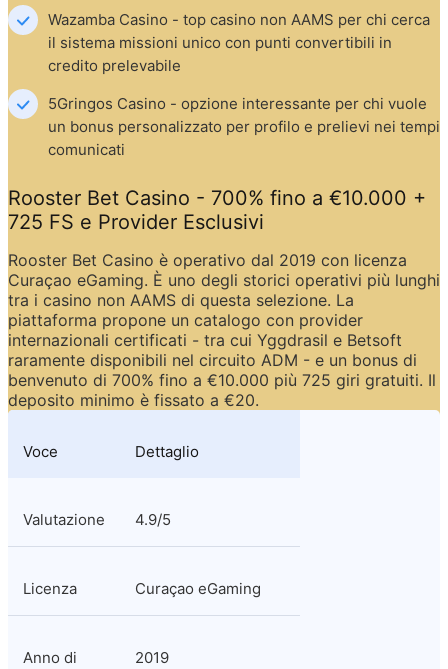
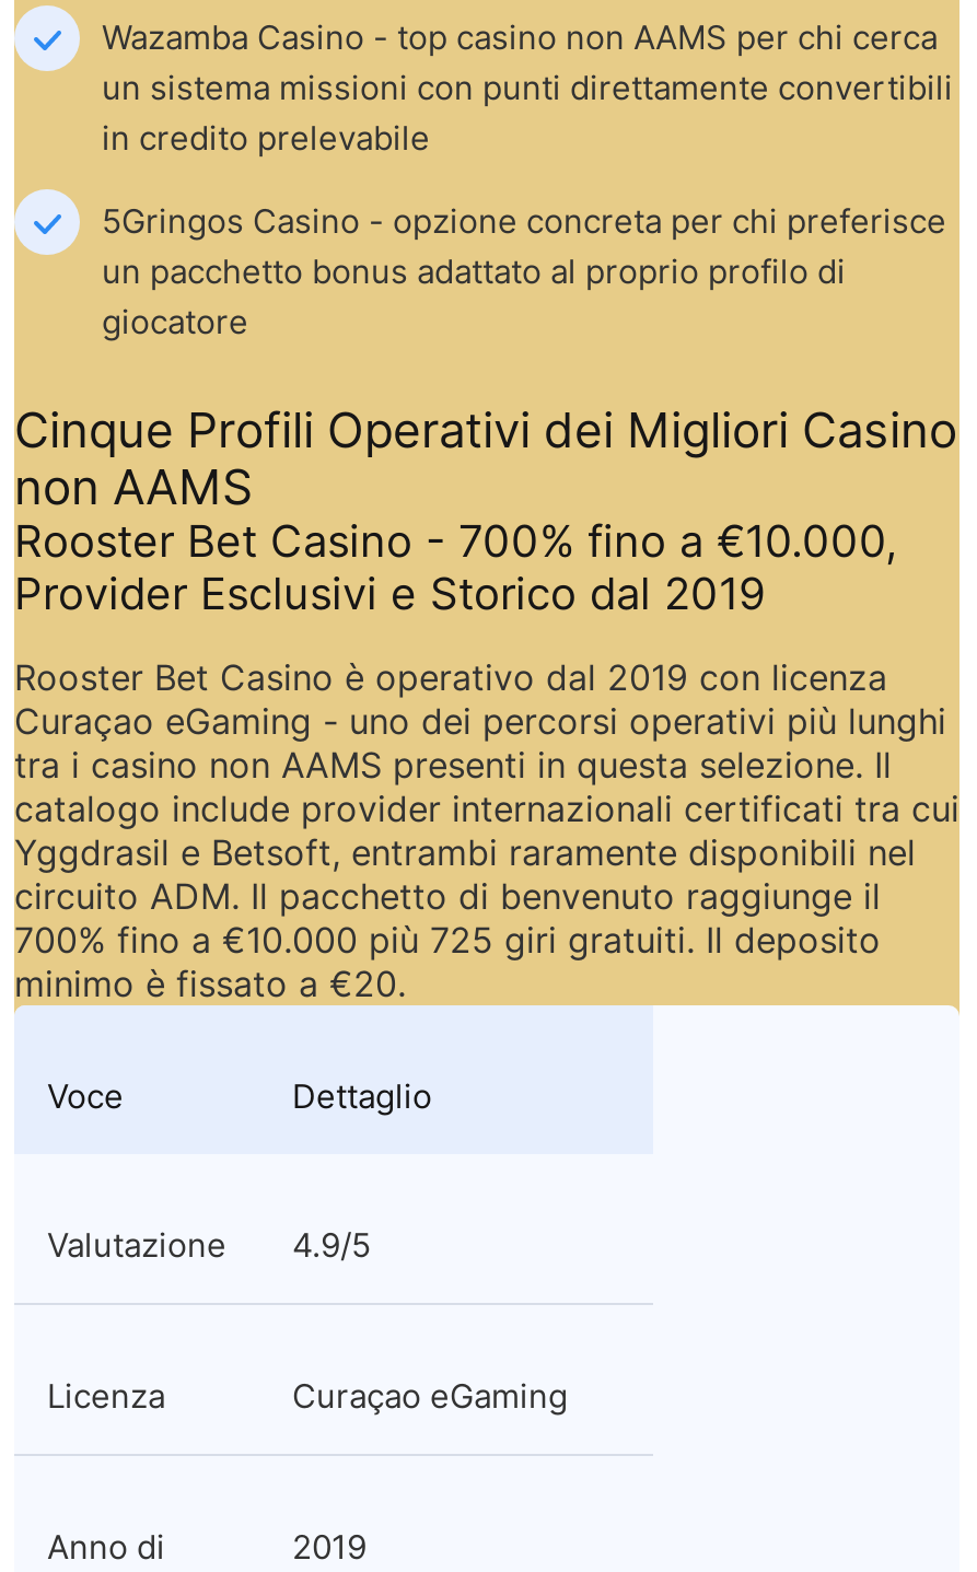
[48,33,392,75] il sistema missioni unico con punti convertibili in | credito prelevabile -> [102,67,953,159] un sistema missioni con punti direttamente convertibili | in credito prelevabile
[48,94,440,159] 5Gringos Casino - opzione interessante per chi vuole | un bonus personalizzato per profilo e prelievi nei tempi | comunicati -> [102,200,946,342] 5Gringos Casino - opzione concreta per chi preferisce | un pacchetto bonus adattato al proprio profilo di | giocatore
[8,186,426,234] Rooster Bet Casino - 700% fino a €10.000 + | 725 FS e Provider Esclusivi -> [14,401,957,620] Cinque Profili Operativi dei Migliori Casino | non AAMS | Rooster Bet Casino - 700% fino a €10.000, | Provider Esclusivi e Storico dal 2019
[8,270,440,410] Curaçao eGaming. È uno degli storici operativi più lunghi | tra i casino non AAMS di questa selezione. La | piattaforma propone un catalogo con provider | internazionali certificati - tra cui Yggdrasil e Betsoft | raramente disponibili nel circuito ADM - e un bonus di | benvenuto di 700% fino a €10.000 più 725 giri gratuiti. Il | deposito minimo è fissato a €20. -> [14,699,959,1005] Curaçao eGaming - uno dei percorsi operativi più lunghi | tra i casino non AAMS presenti in questa selezione. Il | catalogo include provider internazionali certificati tra cui | Yggdrasil e Betsoft, entrambi raramente disponibili nel | circuito ADM. Il pacchetto di benvenuto raggiunge il | 700% fino a €10.000 più 725 giri gratuiti. Il deposito | minimo è fissato a €20.

